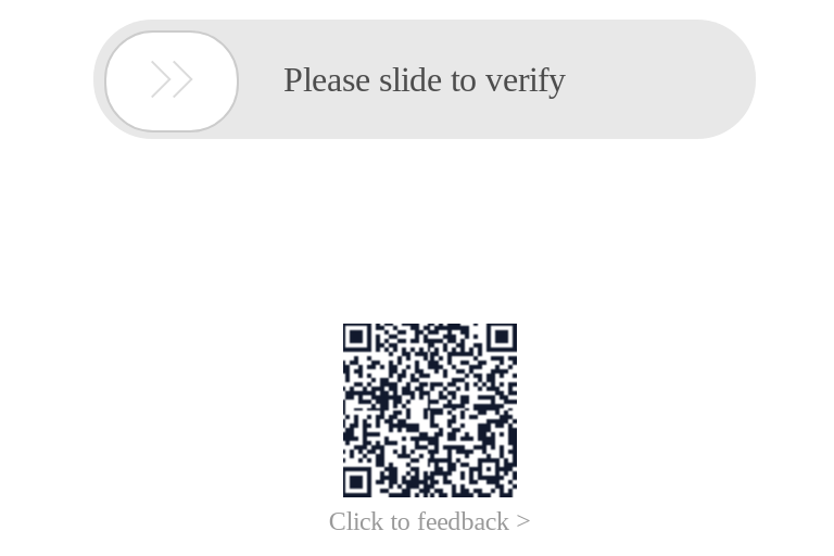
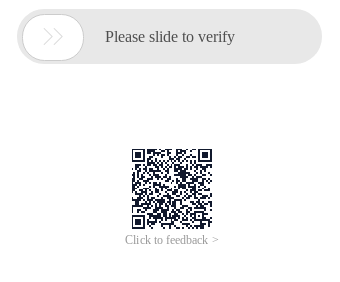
[341,321,519,500] [image] -> [131,149,213,230] [image]

